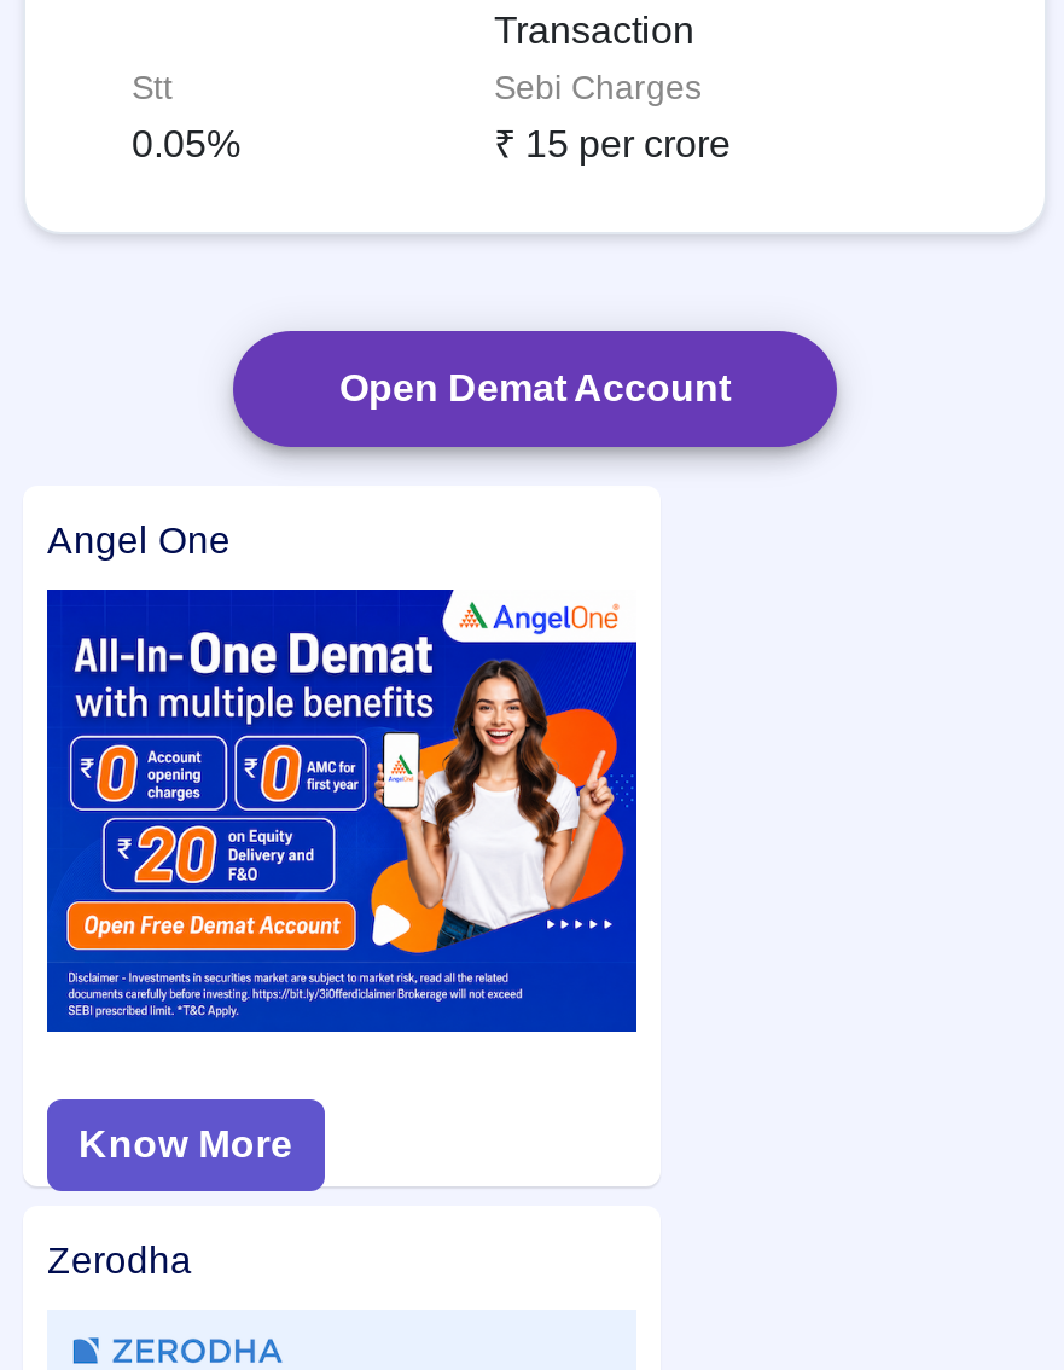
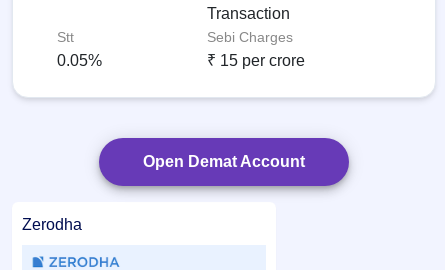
[47,520,231,561] Angel One -> none
[45,587,639,1165] [image] | Know More -> none

